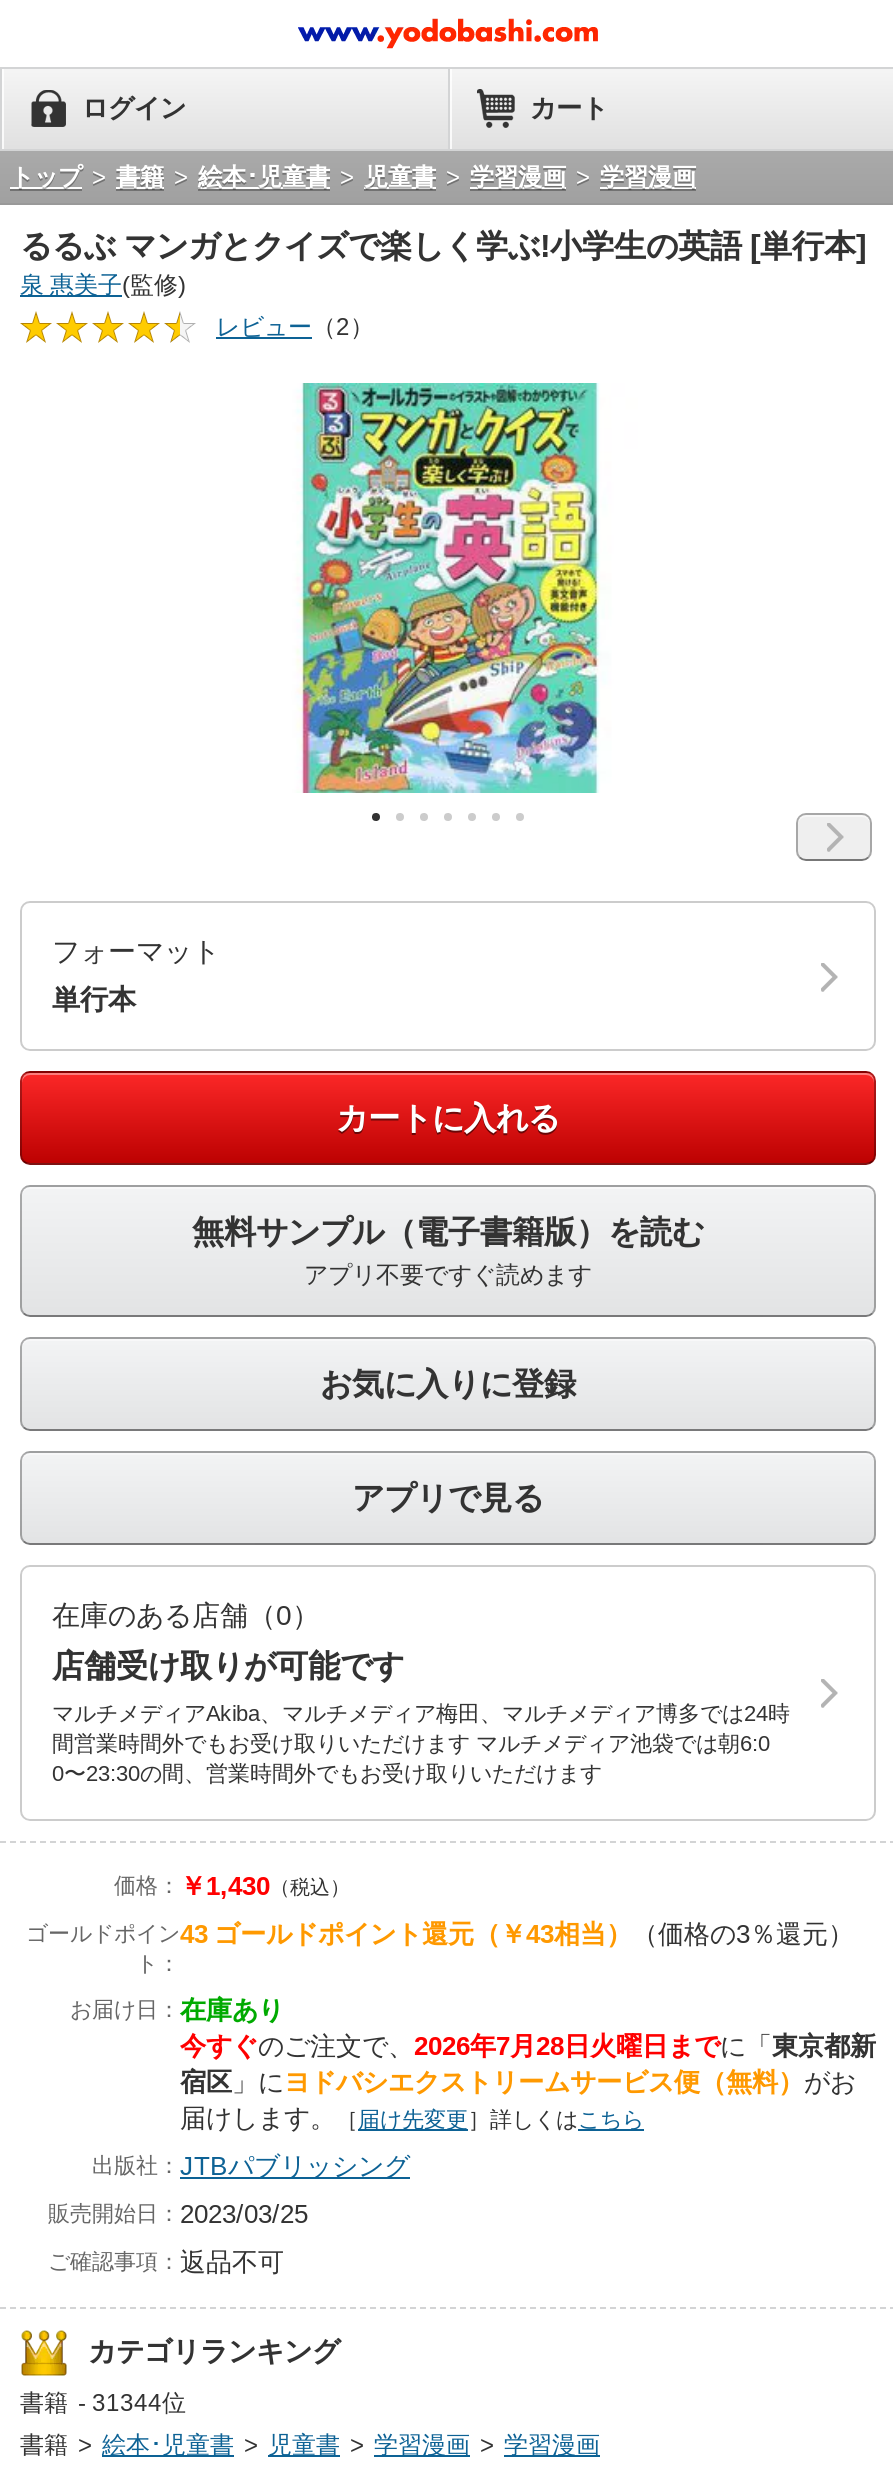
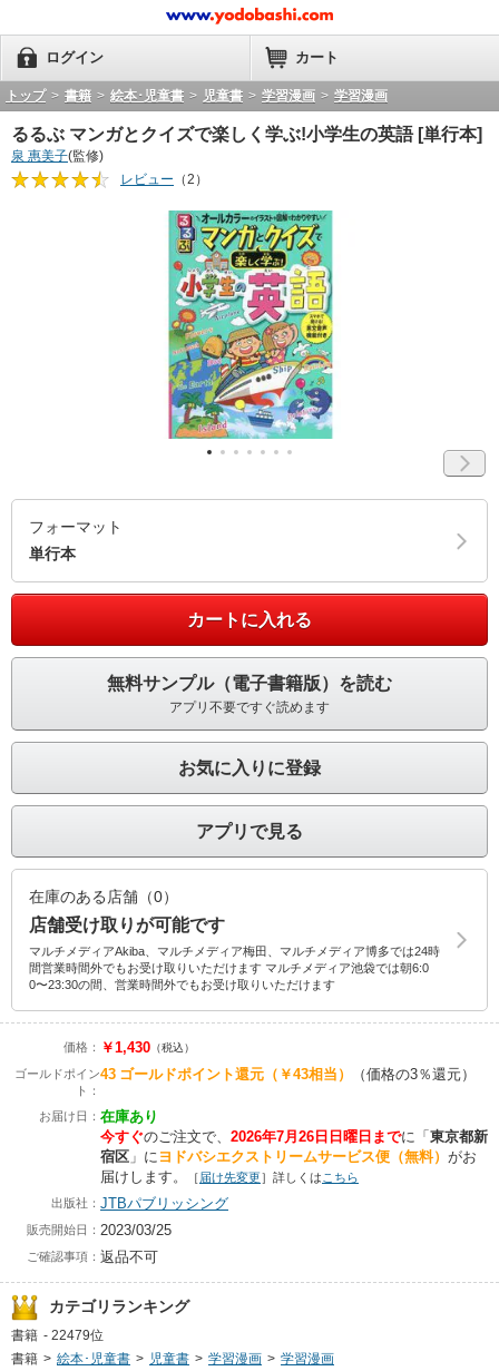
[180,2032,876,2062] 今すぐのご注文で、2026年7月28日火曜日までに「東京都新 -> [100,1129,488,1145] 今すぐのご注文で、2026年7月26日日曜日までに「東京都新
[20,2390,186,2418] 書籍 - 31344位 -> [11,1328,104,1343] 書籍 - 22479位

